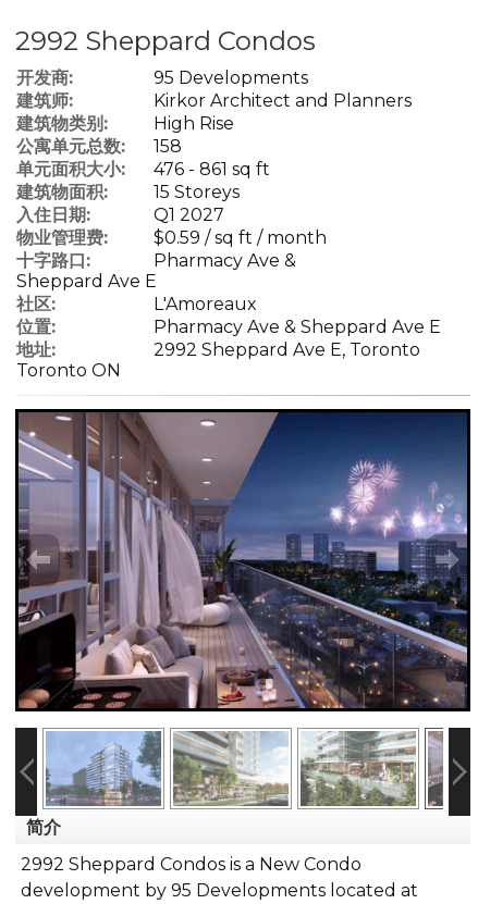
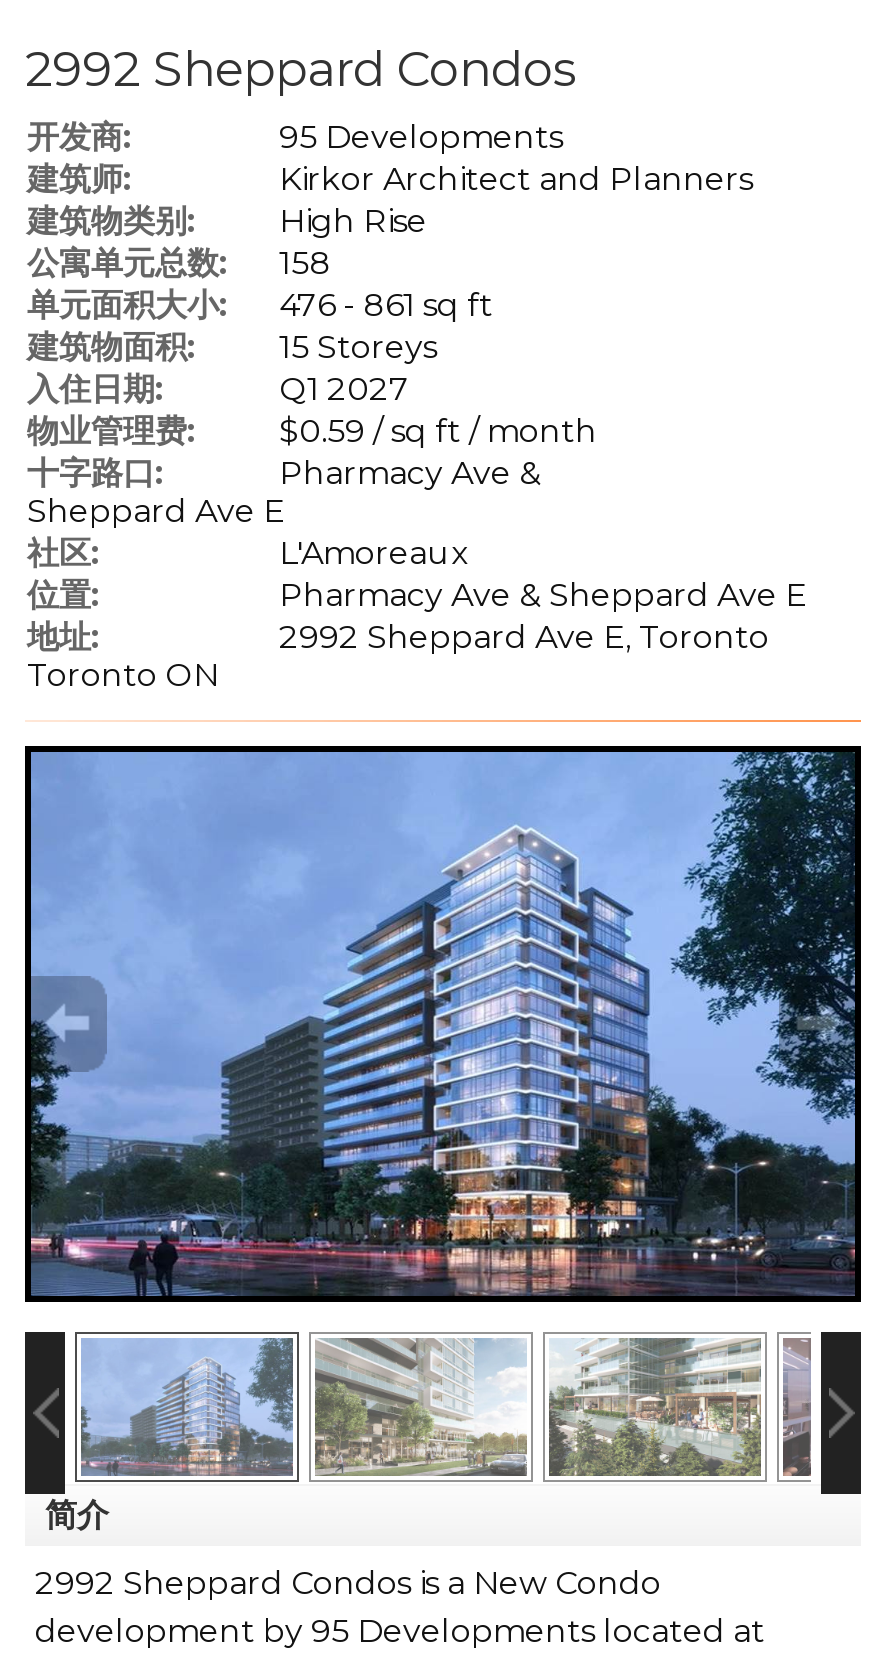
[17,412,468,709] [image] -> [29,750,857,1298] [image]

